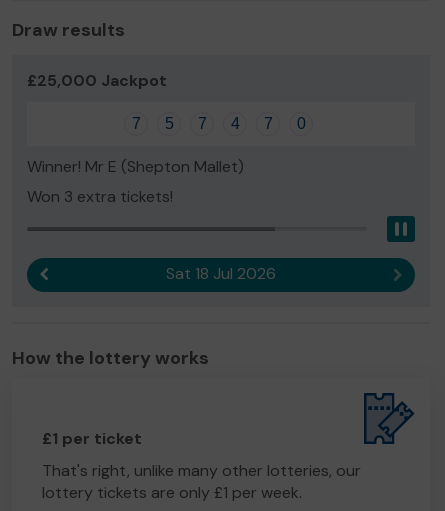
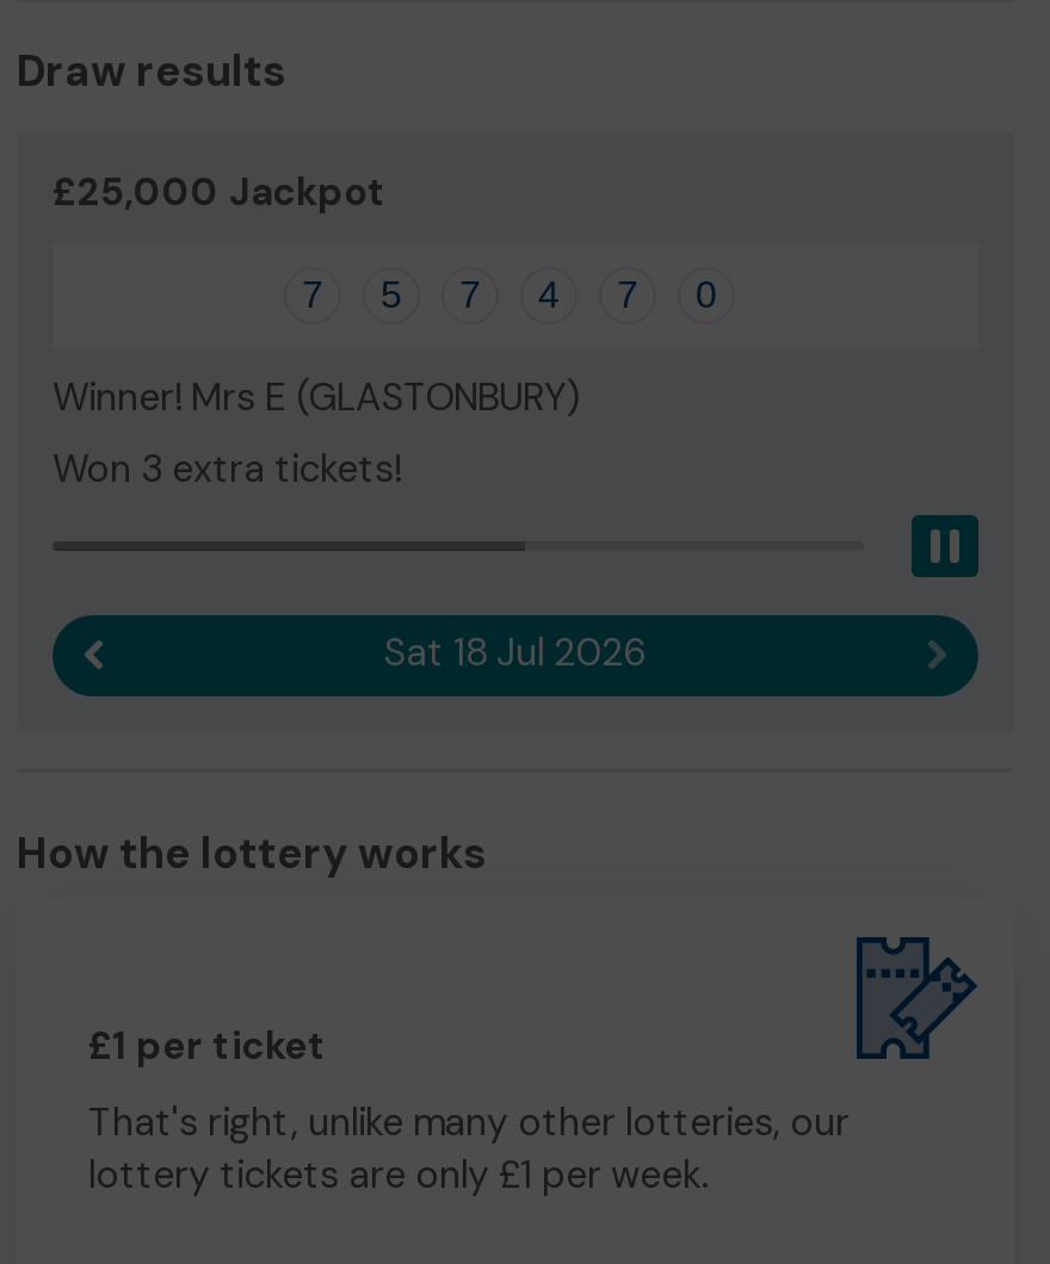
[27,155,244,176] Winner! Mr E (Shepton Mallet) -> [52,371,580,421] Winner! Mrs E (GLASTONBURY)

